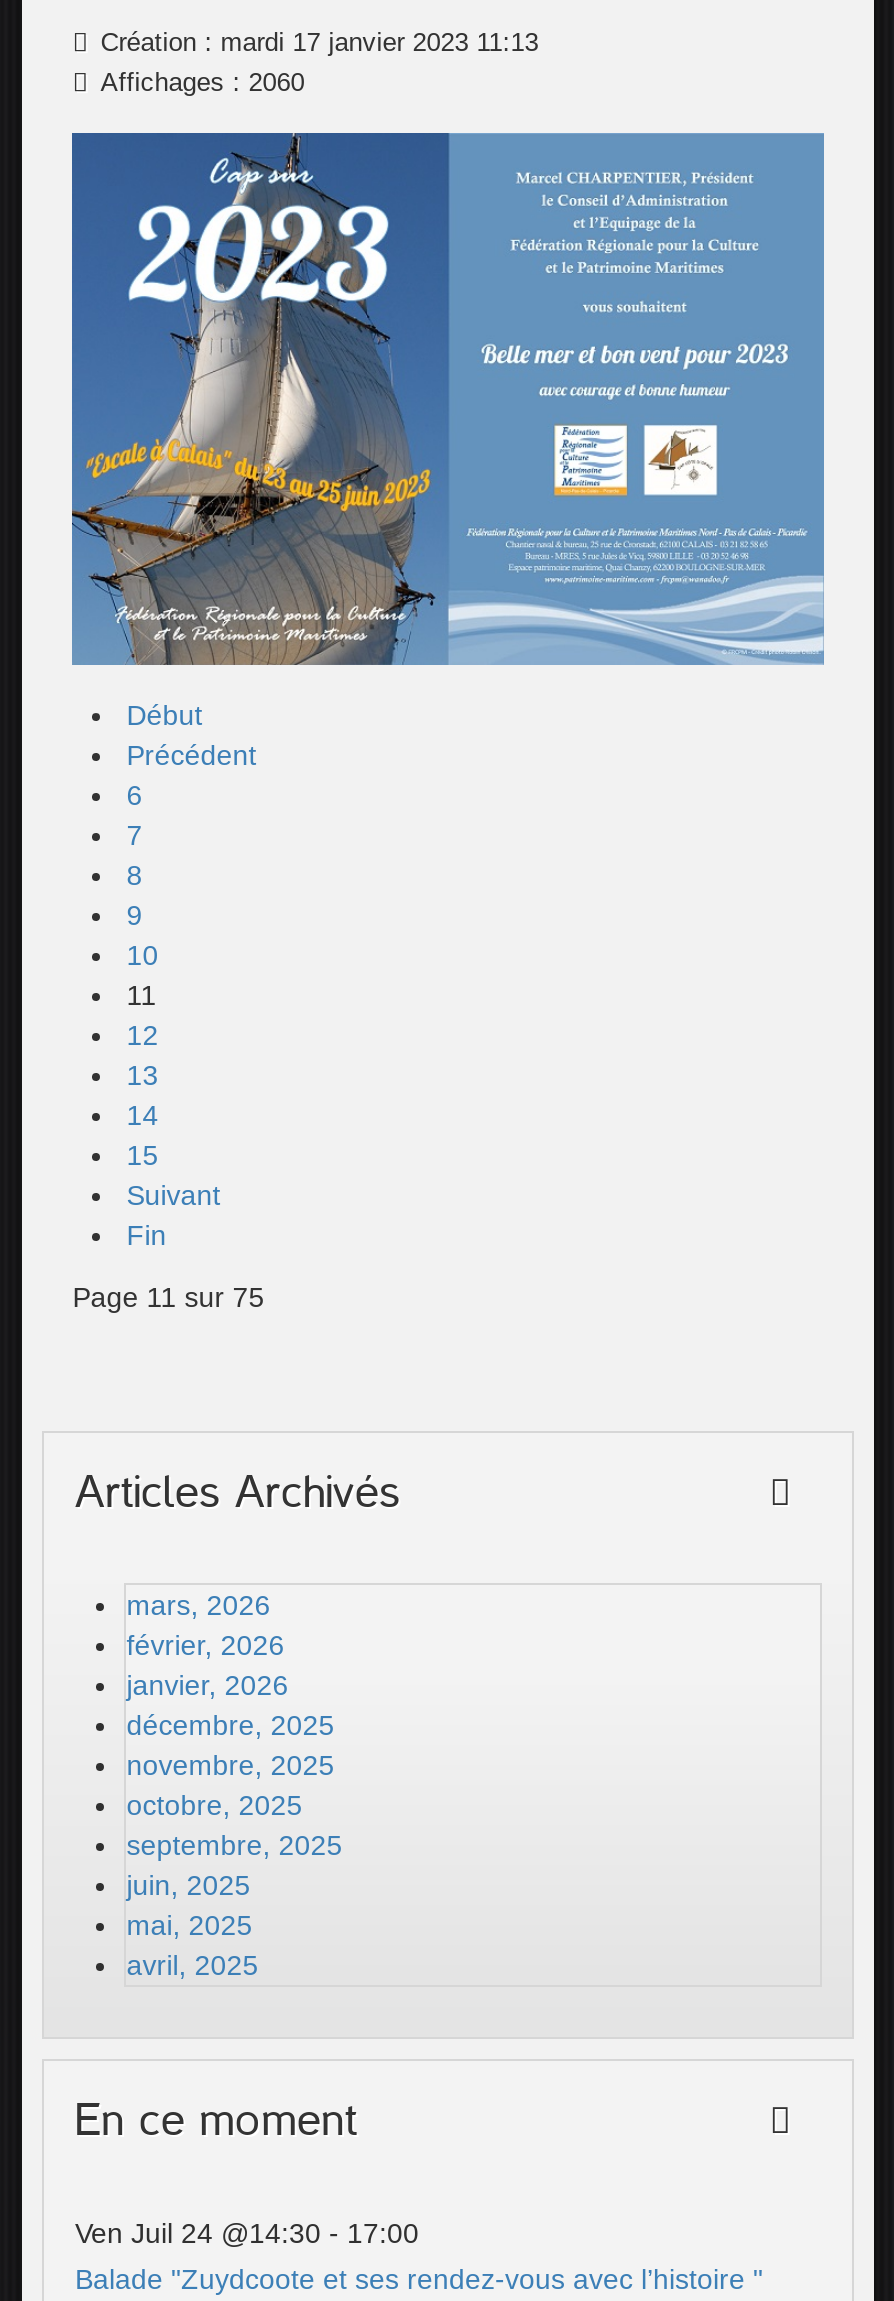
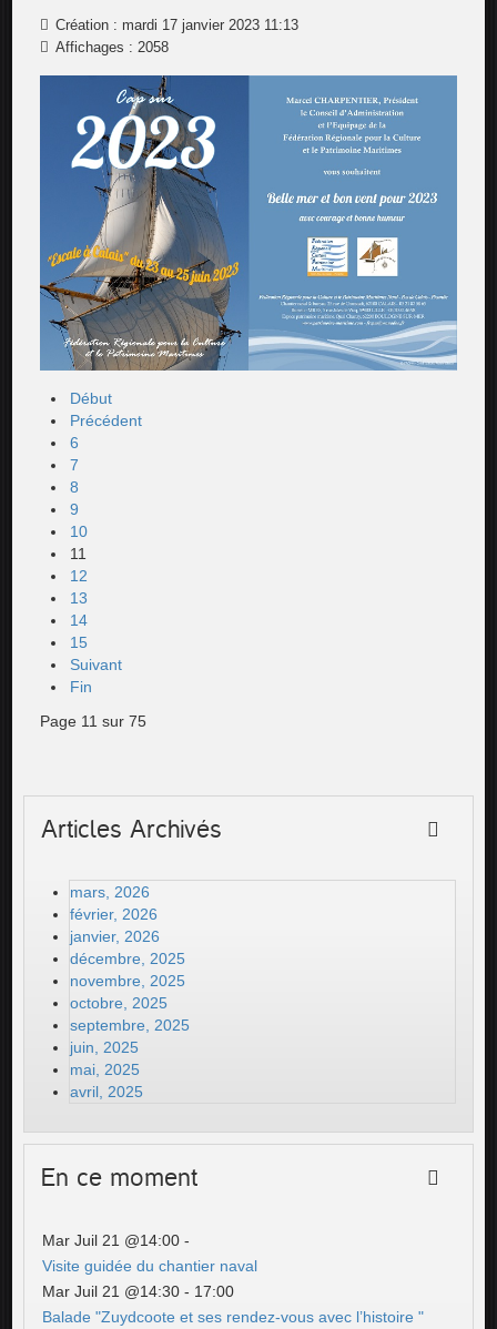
[92,67,304,97] Affichages : 2060 -> [51,39,169,55] Affichages : 2058
[75,2216,419,2248] Ven Juil 24 @14:30 - 17:00 -> [42,1231,257,1300] Mar Juil 21 @14:00 - | Visite guidée du chantier naval | Mar Juil 21 @14:30 - 17:00

